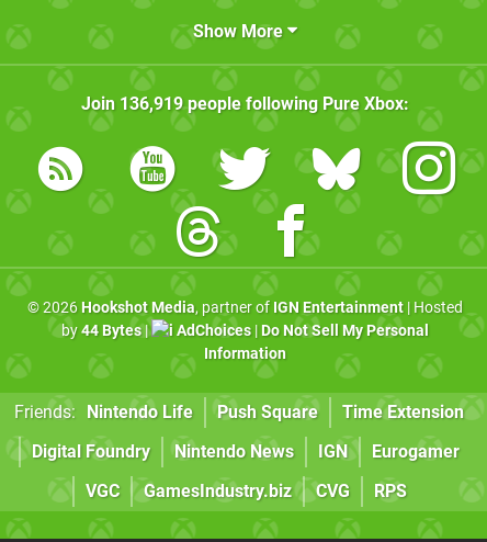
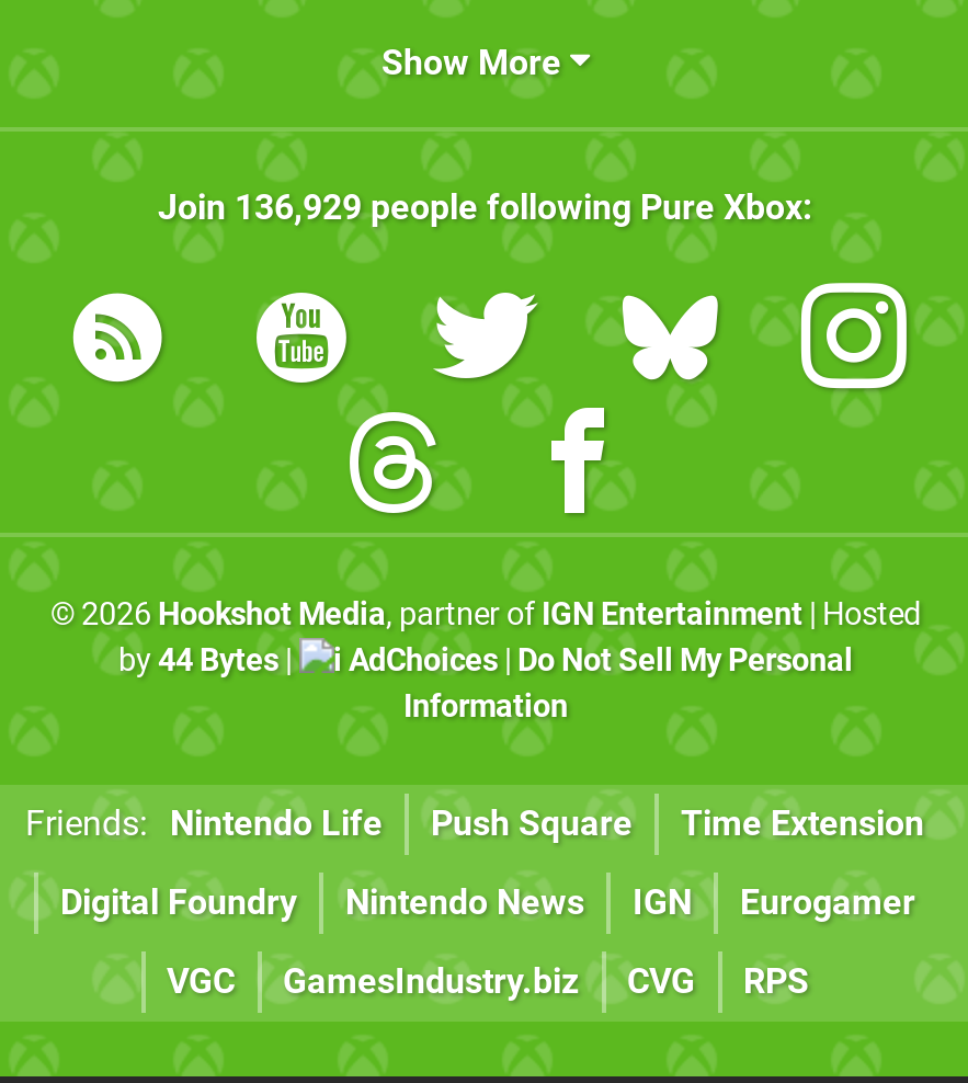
[81,93,409,114] Join 136,919 people following Pure Xbox: -> [158,185,813,227] Join 136,929 people following Pure Xbox:

